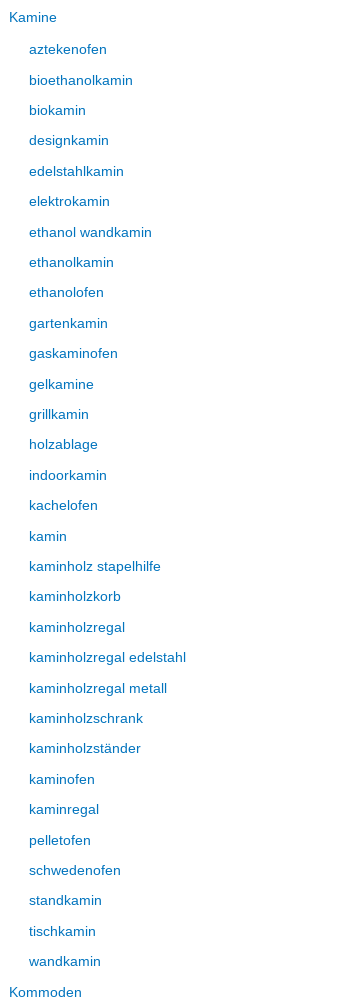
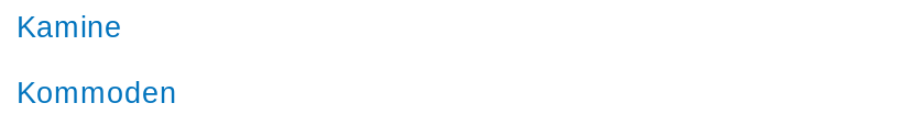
[29,42,186,969] aztekenofen | bioethanolkamin | biokamin | designkamin | edelstahlkamin | elektrokamin | ethanol wandkamin | ethanolkamin | ethanolofen | gartenkamin | gaskaminofen | gelkamine | grillkamin | holzablage | indoorkamin | kachelofen | kamin | kaminholz stapelhilfe | kaminholzkorb | kaminholzregal | kaminholzregal edelstahl | kaminholzregal metall | kaminholzschrank | kaminholzständer | kaminofen | kaminregal | pelletofen | schwedenofen | standkamin | tischkamin | wandkamin -> none

